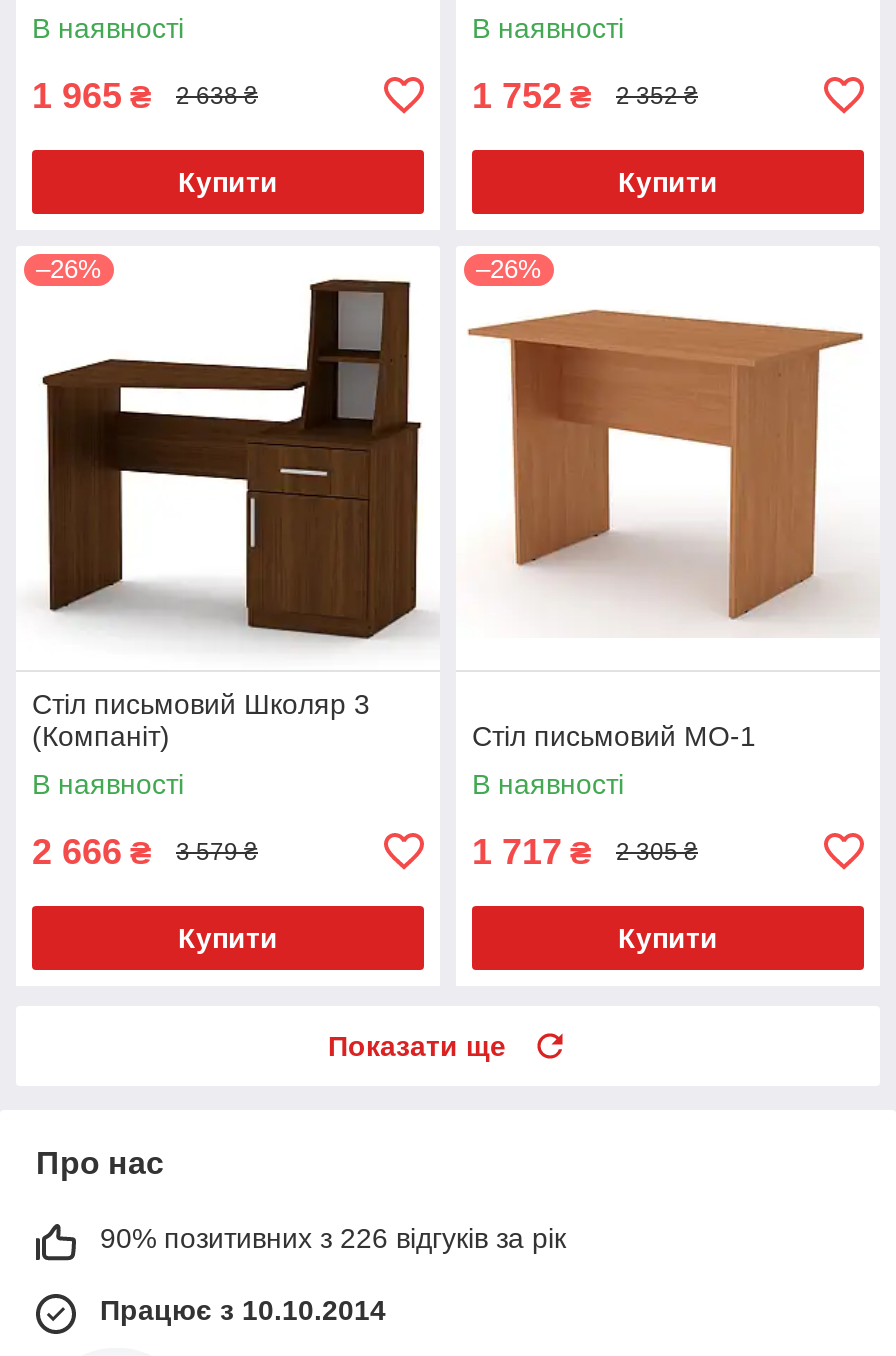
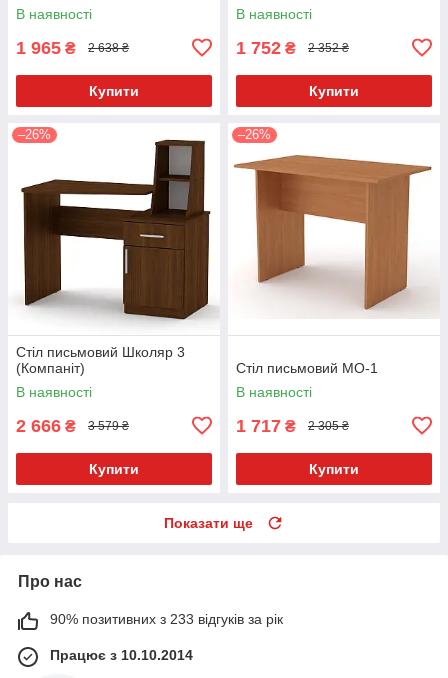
[100,1221,566,1253] 90% позитивних з 226 відгуків за рік -> [50,610,283,626] 90% позитивних з 233 відгуків за рік

